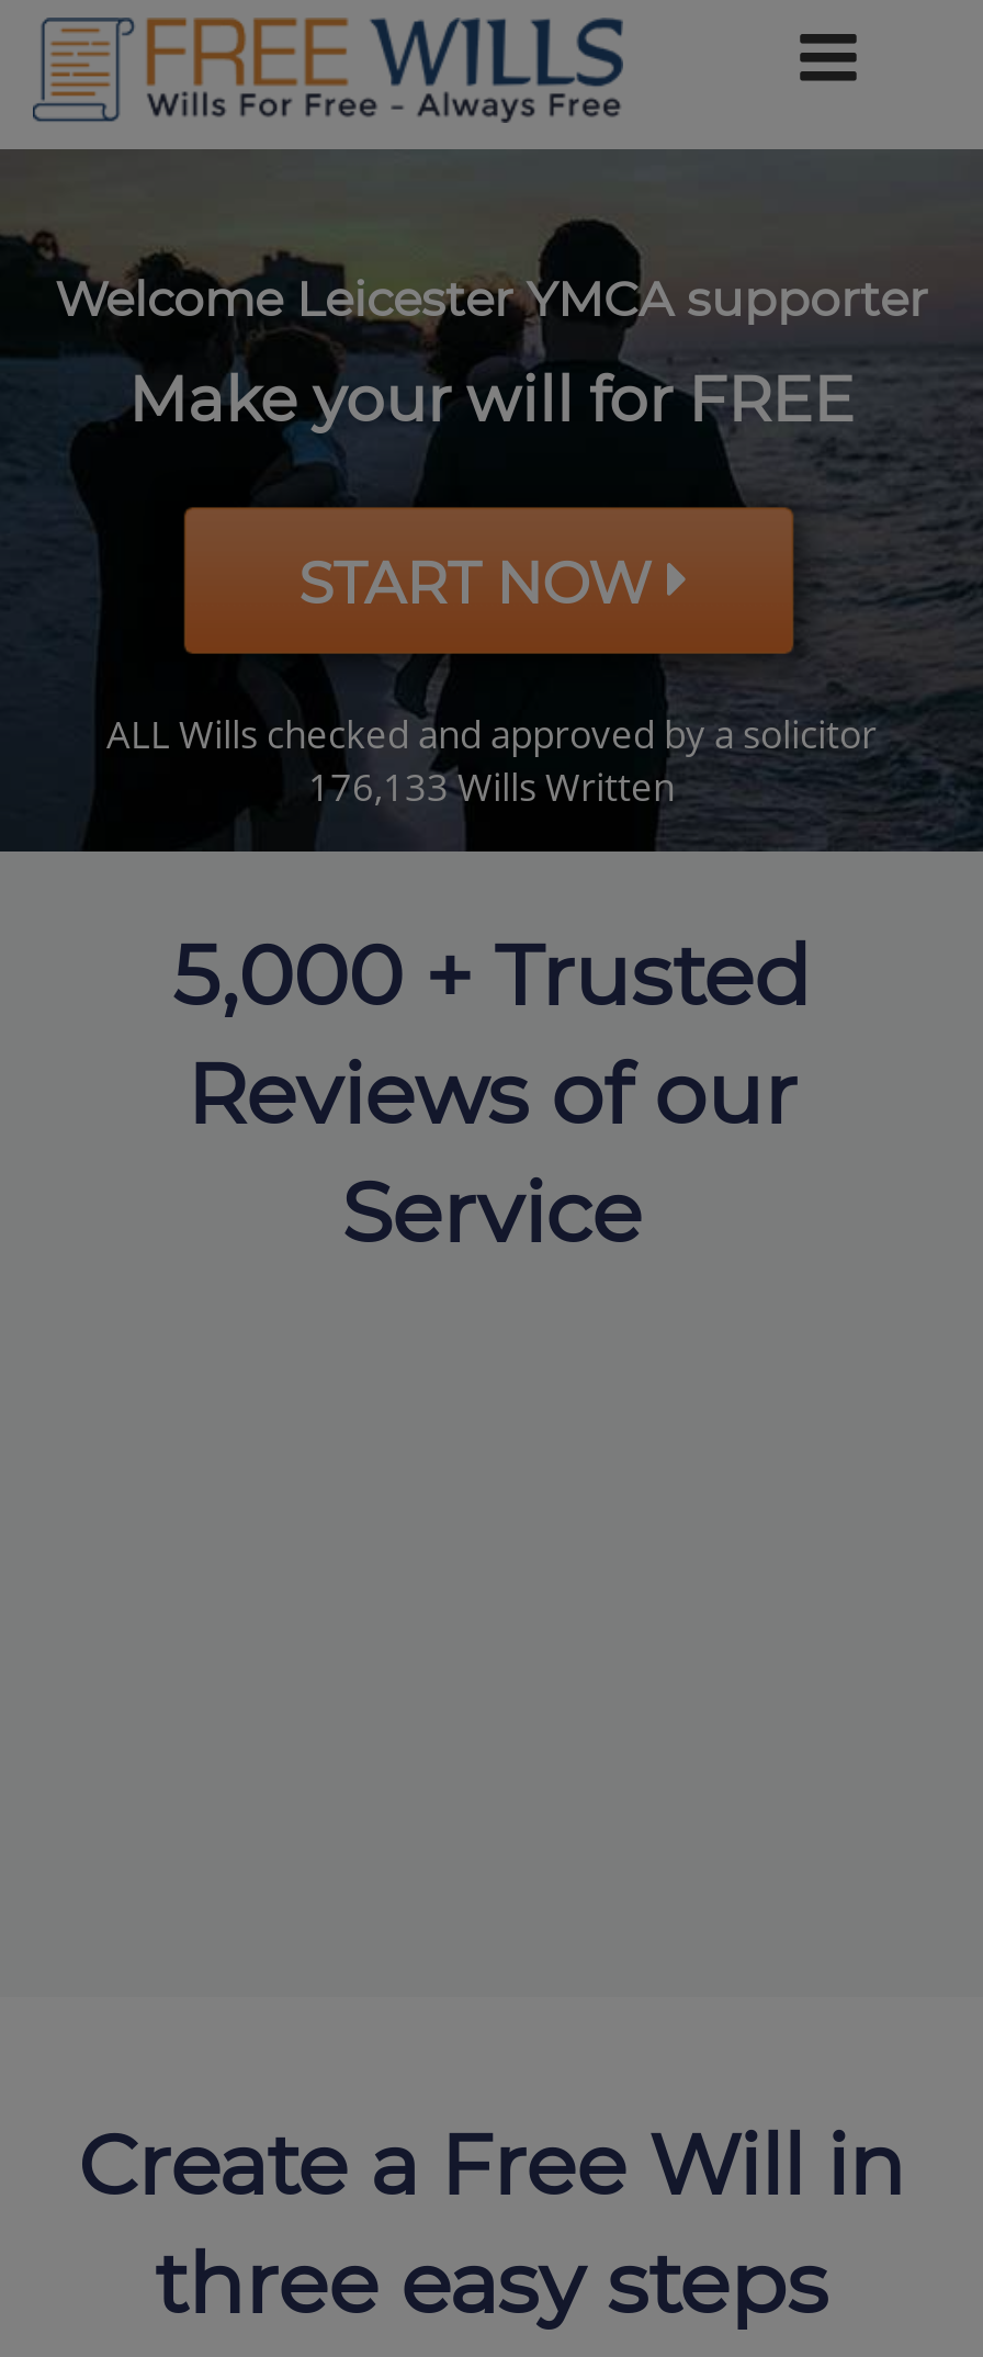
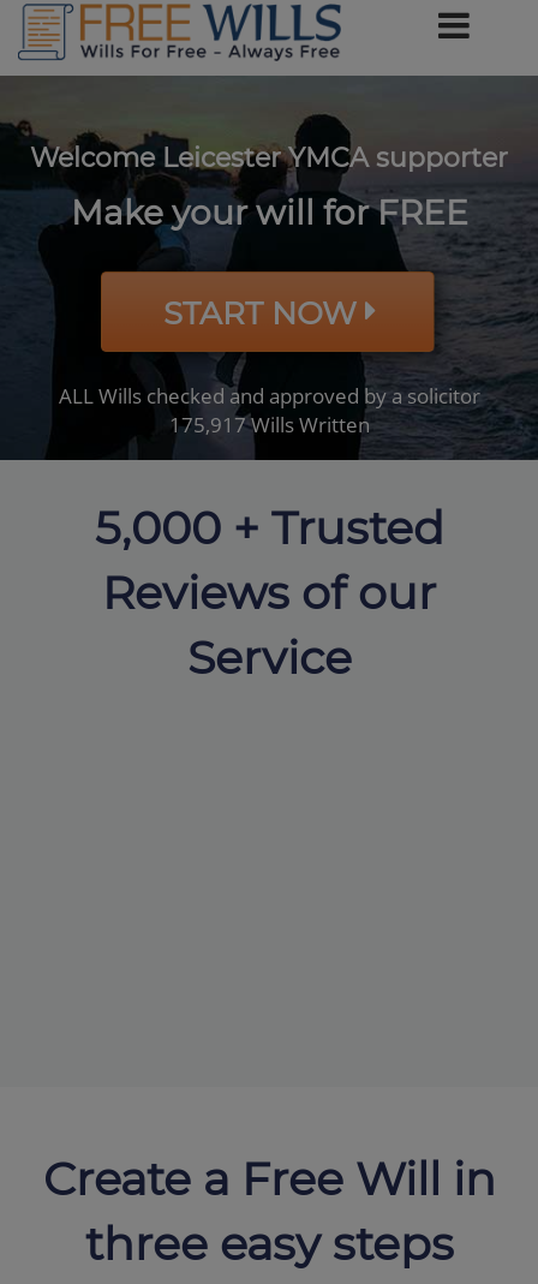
[308,761,675,811] 176,133 Wills Written -> [169,410,369,438] 175,917 Wills Written

